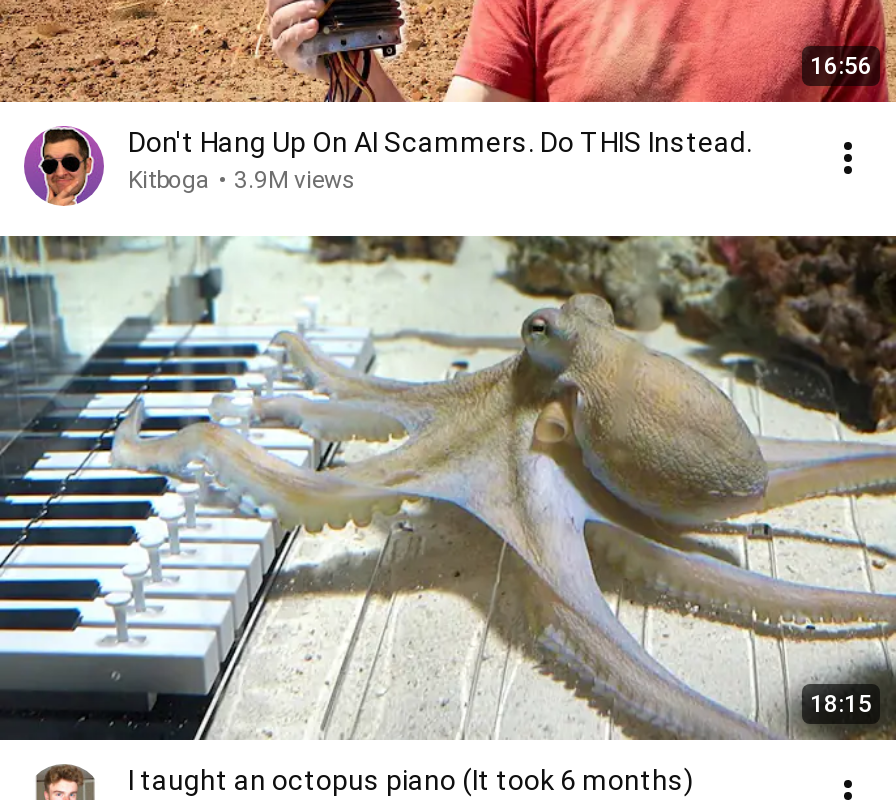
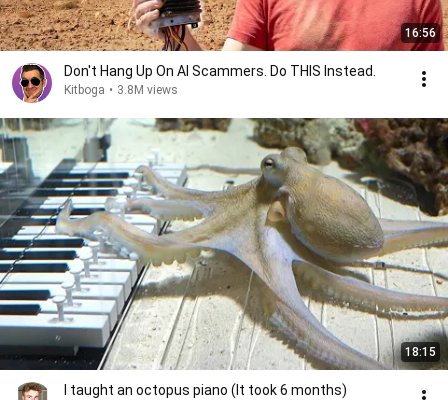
[128,166,356,194] Kitboga • 3.9M views -> [64,83,178,97] Kitboga • 3.8M views

